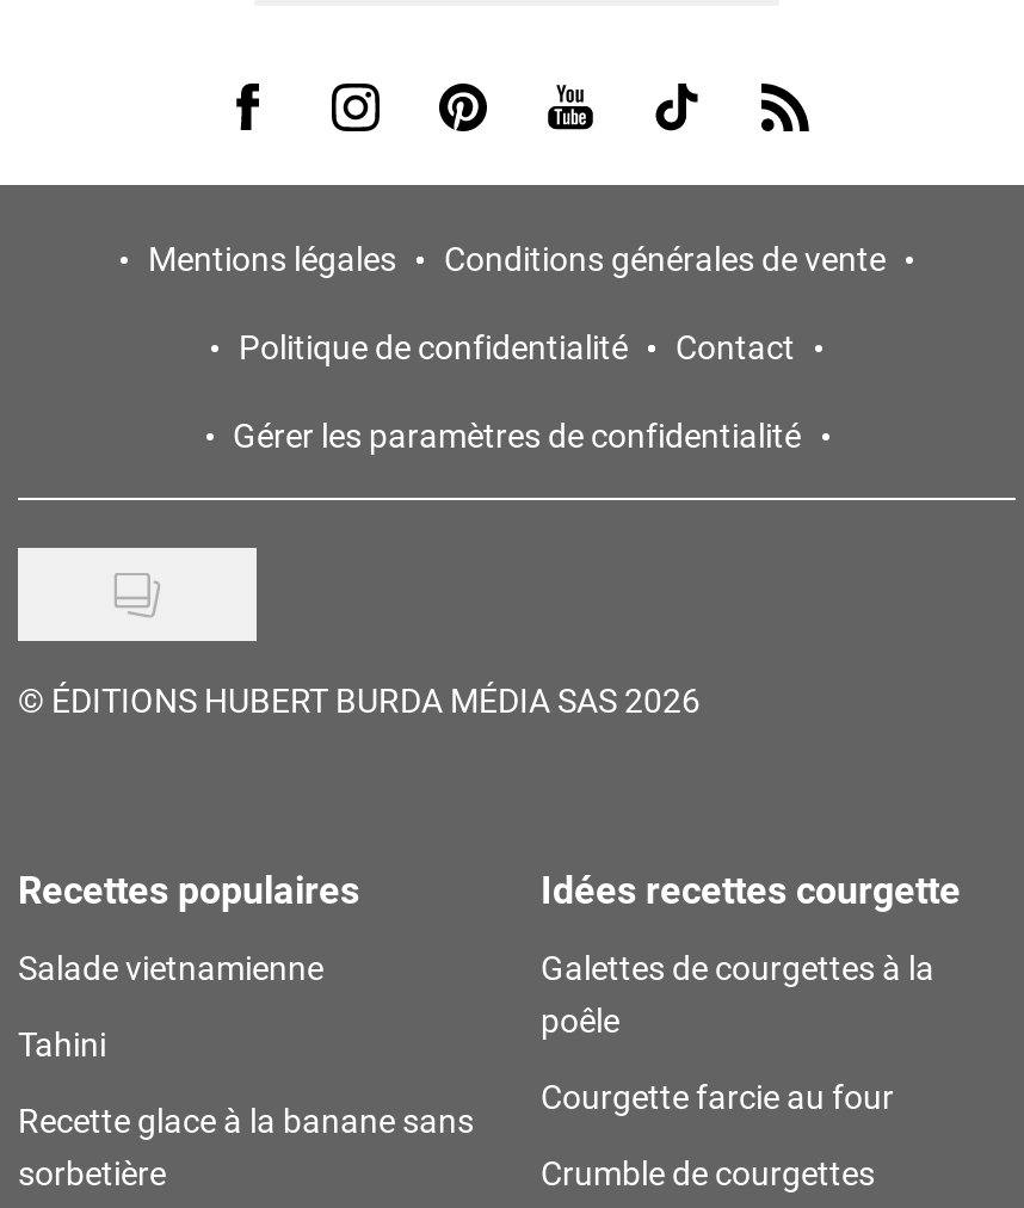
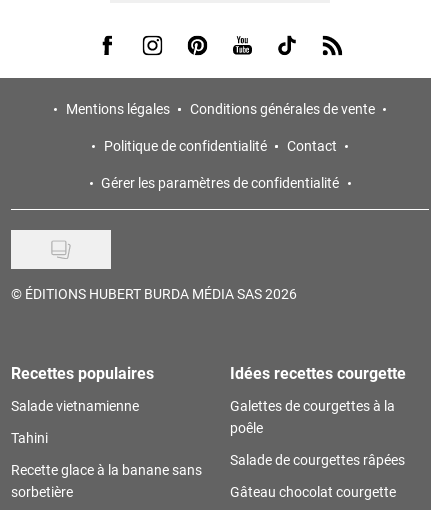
[541,1073,894,1118] Courgette farcie au four -> [230,450,405,469] Salade de courgettes râpées
[541,1150,875,1195] Crumble de courgettes -> [230,482,396,501] Gâteau chocolat courgette

